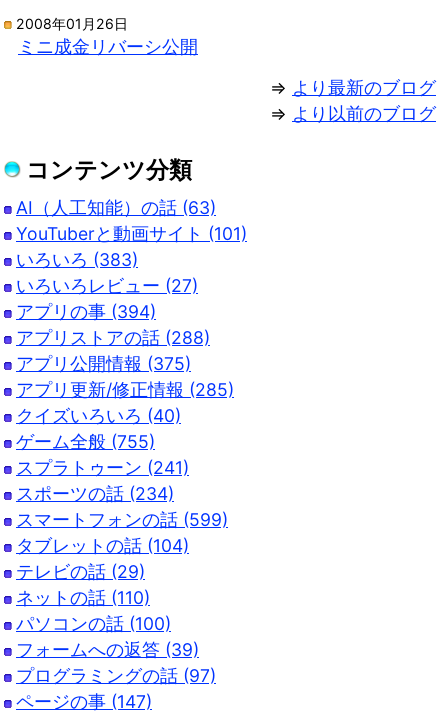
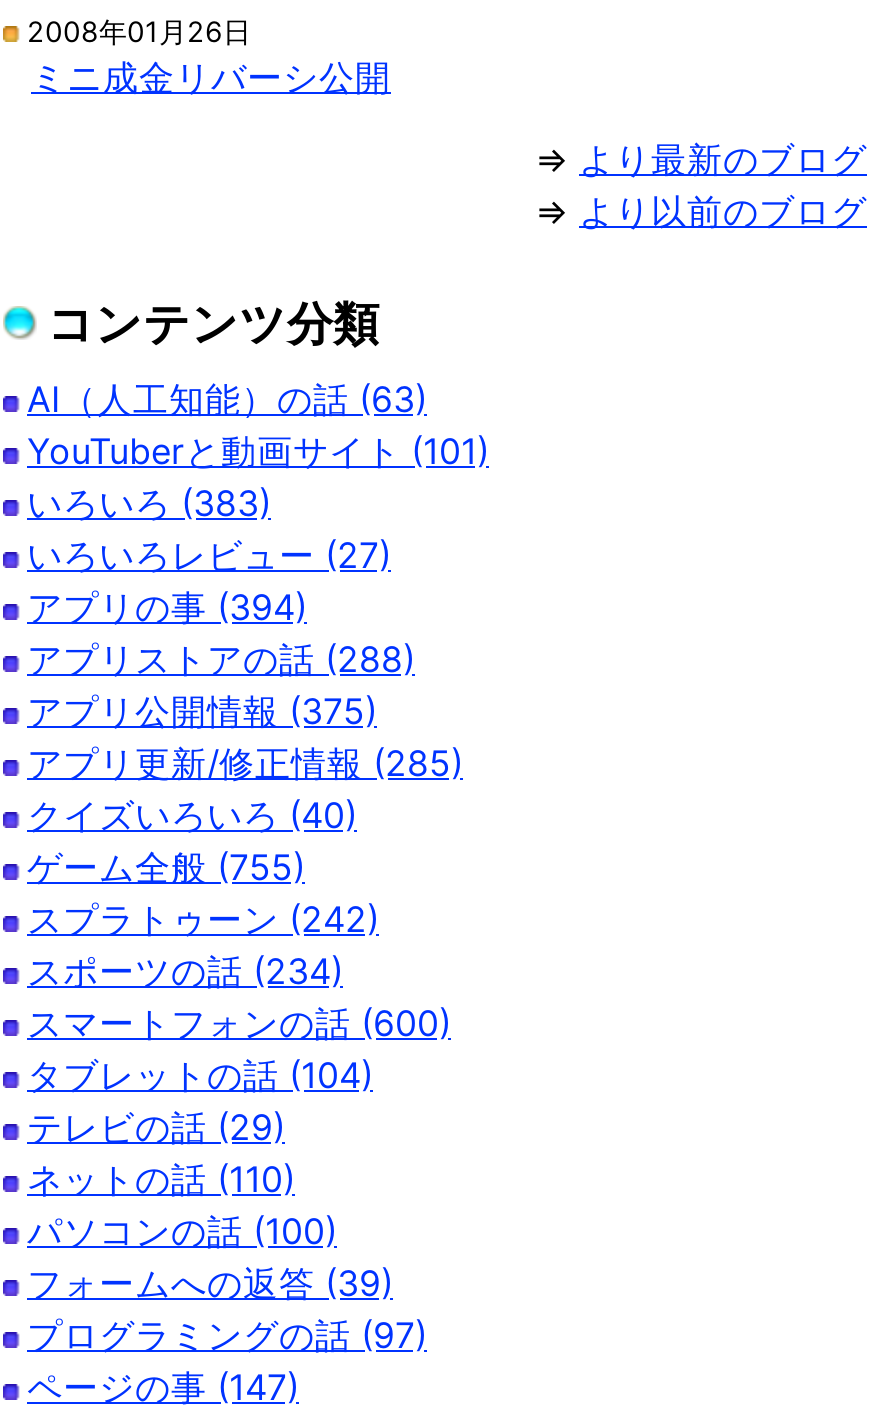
[16,457,189,478] スプラトゥーン (241) -> [27,898,379,940] スプラトゥーン (242)
[16,509,228,530] スマートフォンの話 (599) -> [27,1002,451,1044] スマートフォンの話 (600)

